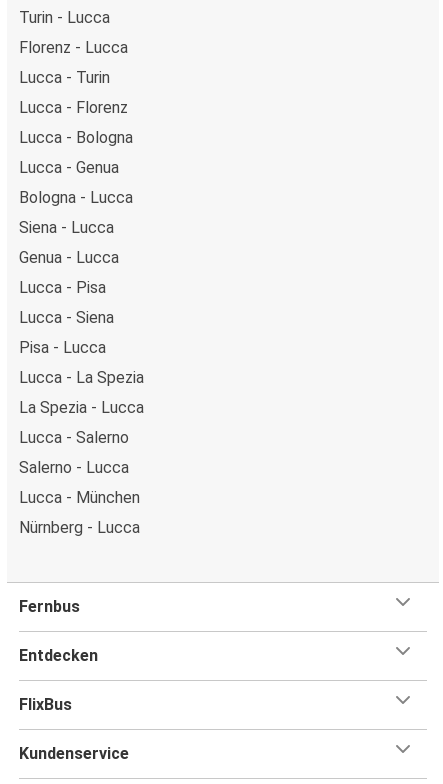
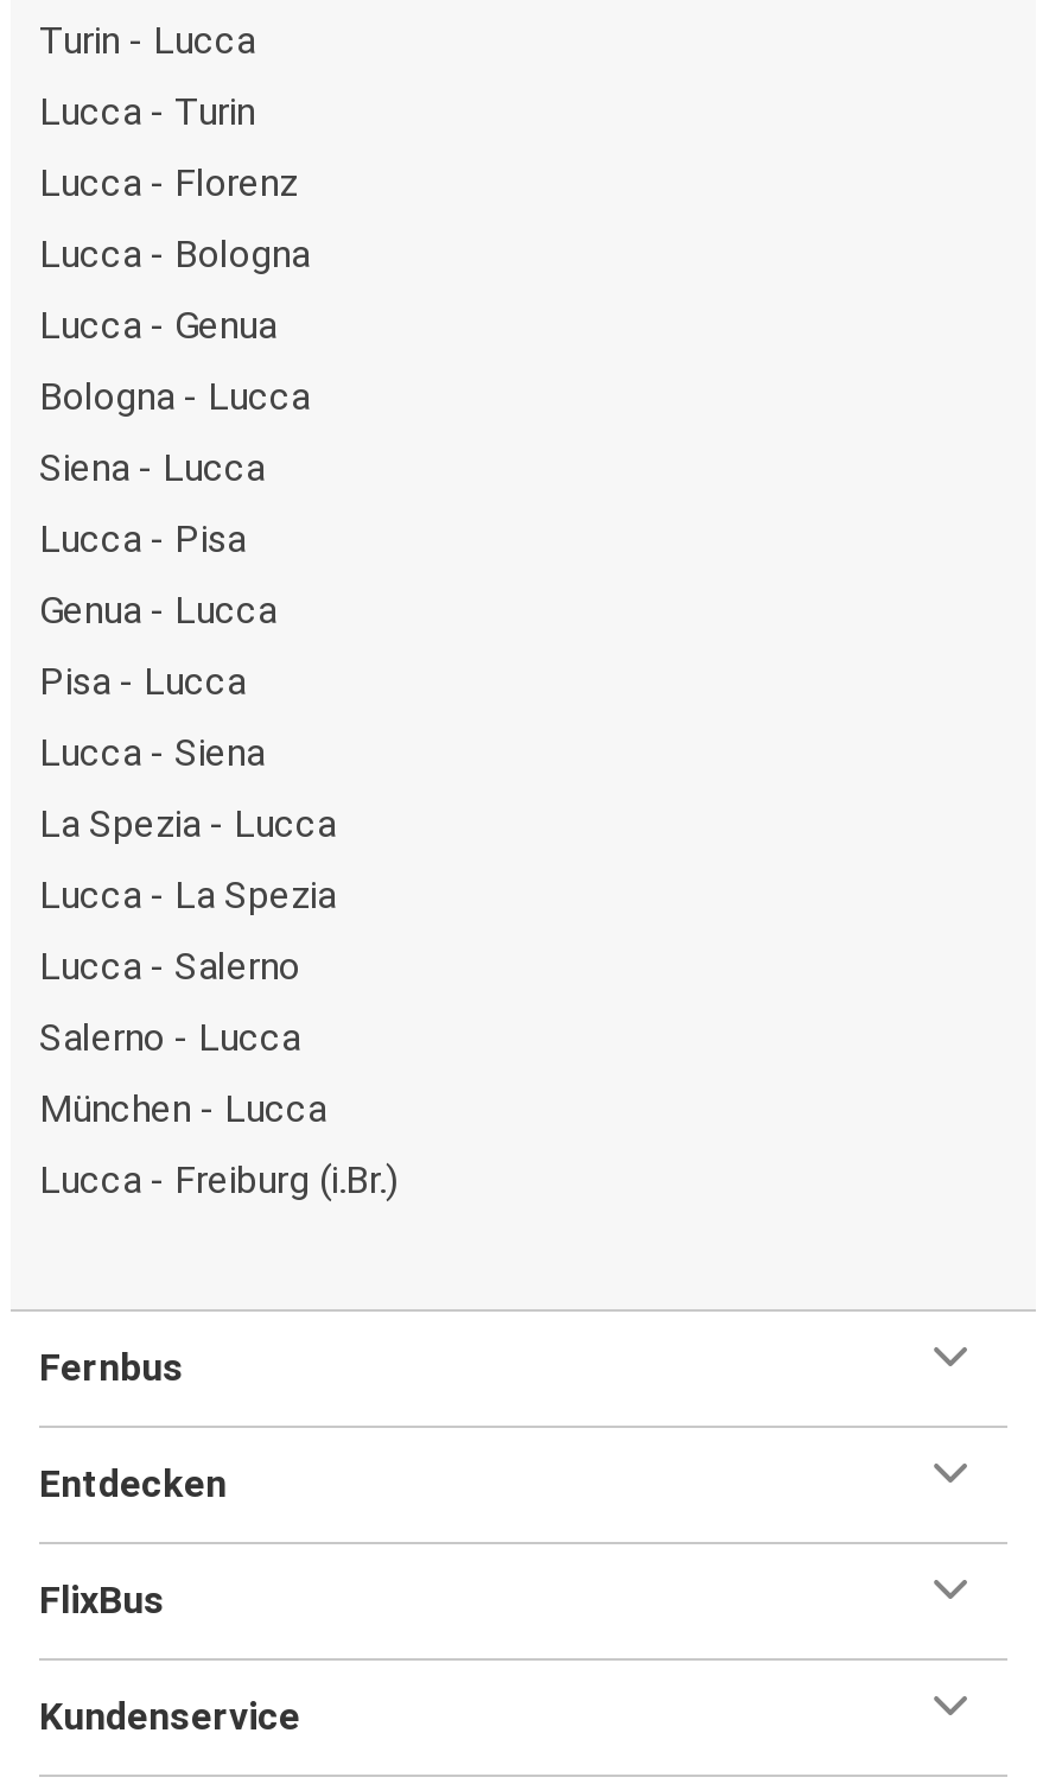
[19,37,128,56] Florenz - Lucca -> none
moved [19,277,106,296] -> [39,515,246,560]: Lucca - Pisa
moved [19,337,106,356] -> [39,658,246,703]: Pisa - Lucca
moved [19,397,144,416] -> [39,800,336,845]: La Spezia - Lucca
[19,487,140,506] Lucca - München -> [39,1085,326,1130] München - Lucca
[19,517,140,536] Nürnberg - Lucca -> [39,1156,398,1201] Lucca - Freiburg (i.Br.)

